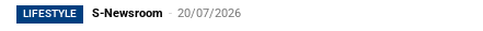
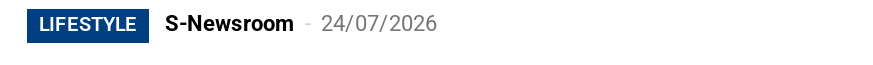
[23,6,241,20] LIFESTYLE S-Newsroom - 20/07/2026 -> [39,10,437,36] LIFESTYLE S-Newsroom - 24/07/2026

